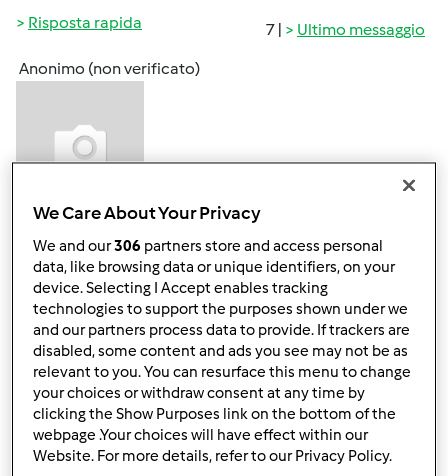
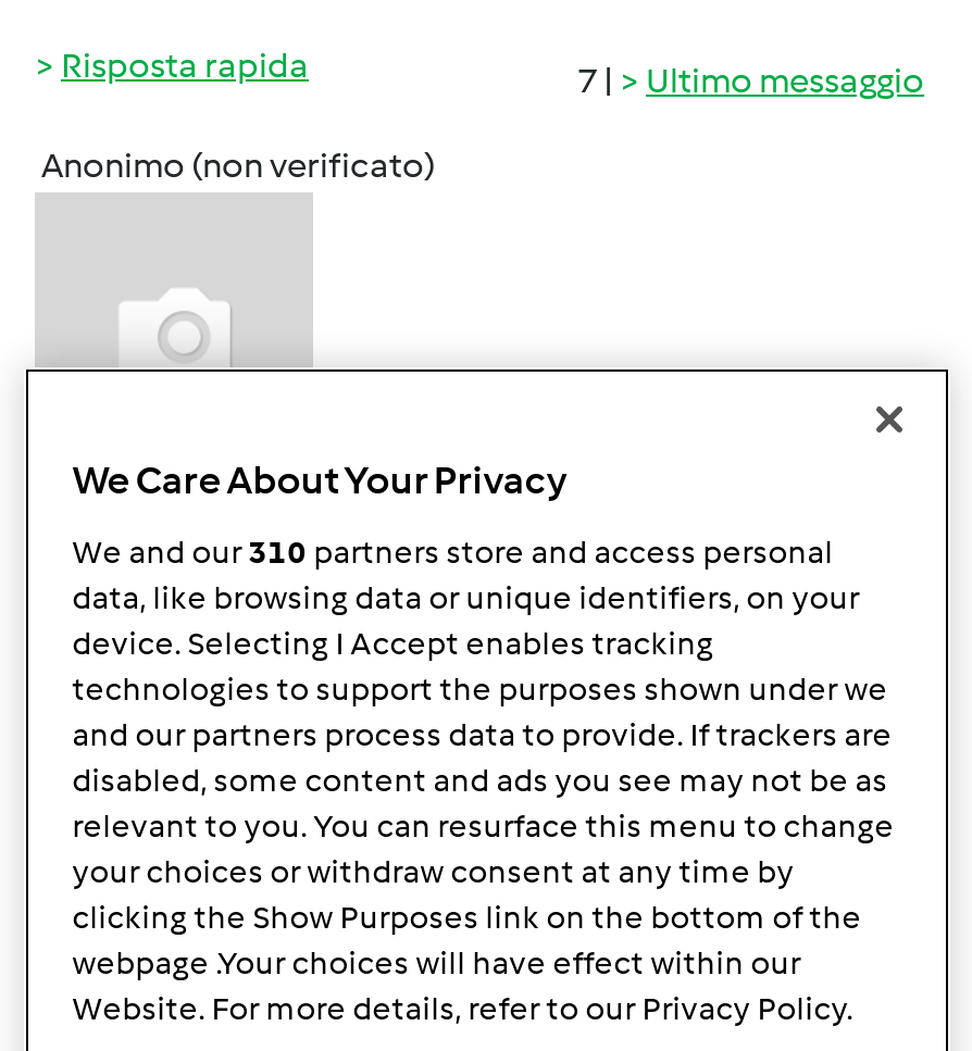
[33,238,383,256] We and our306 partners store and access personal -> [72,533,833,572] We and our310 partners store and access personal

